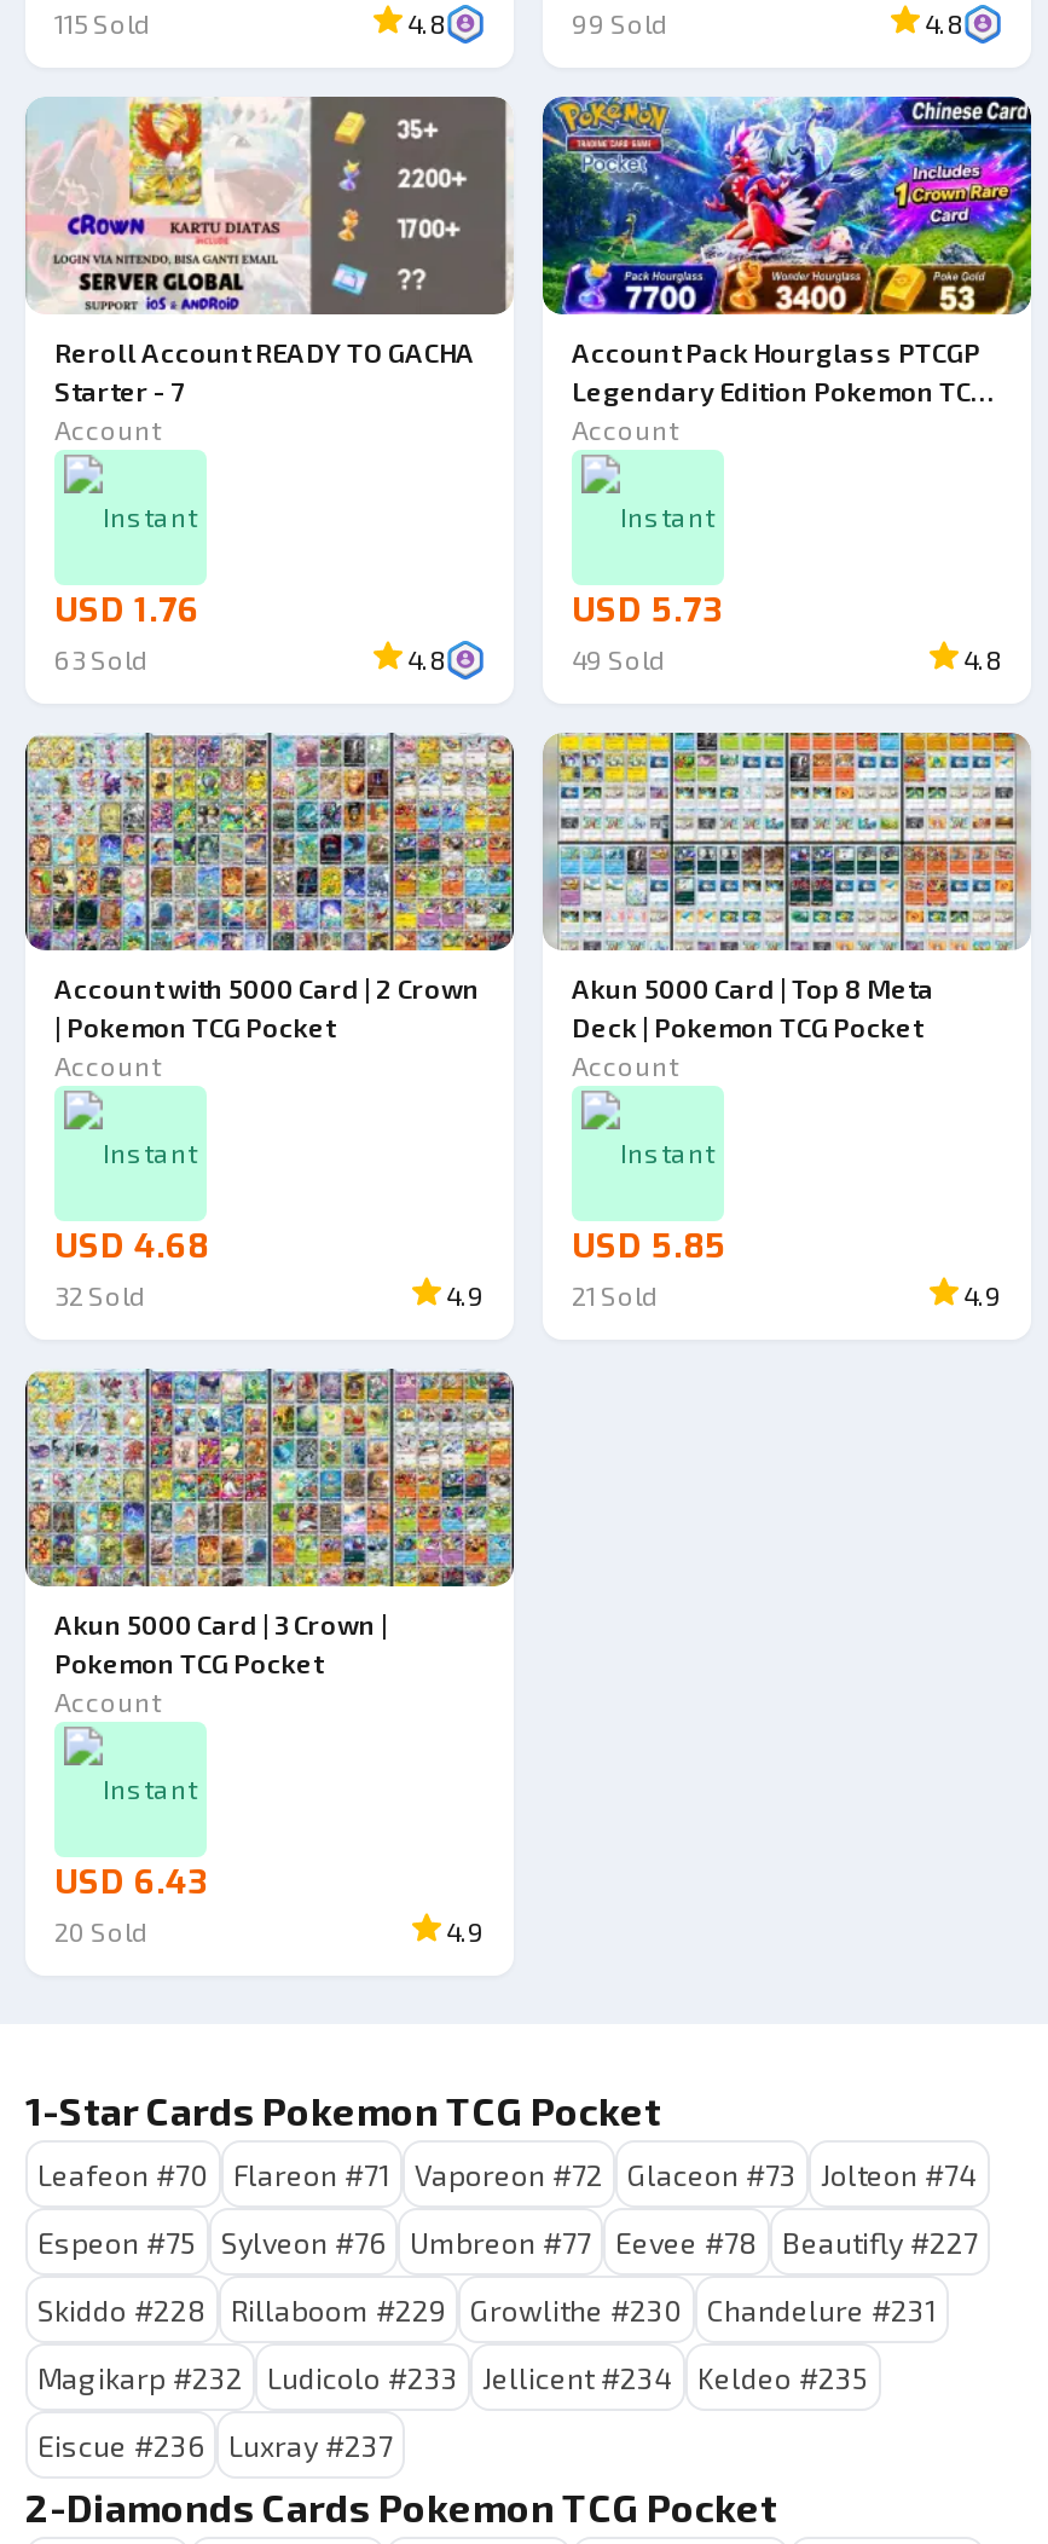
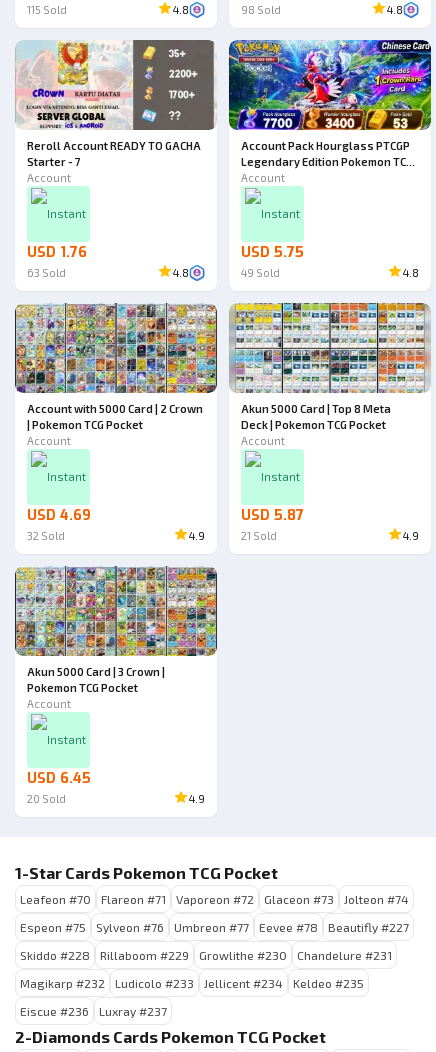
[572,7,668,39] 99 Sold -> [241,3,281,16] 98 Sold
[572,588,724,634] USD 5.73 -> [241,243,304,262] USD 5.75
[54,1224,209,1270] USD 4.68 -> [27,506,91,525] USD 4.69
[572,1224,726,1270] USD 5.85 -> [241,506,304,525] USD 5.87
[54,1860,209,1906] USD 6.43 -> [27,769,91,788] USD 6.45

